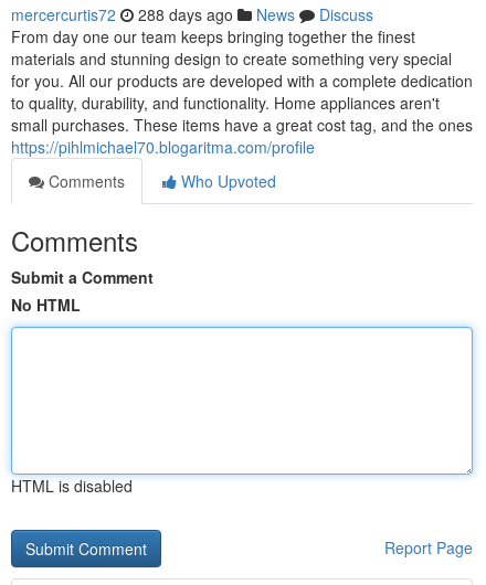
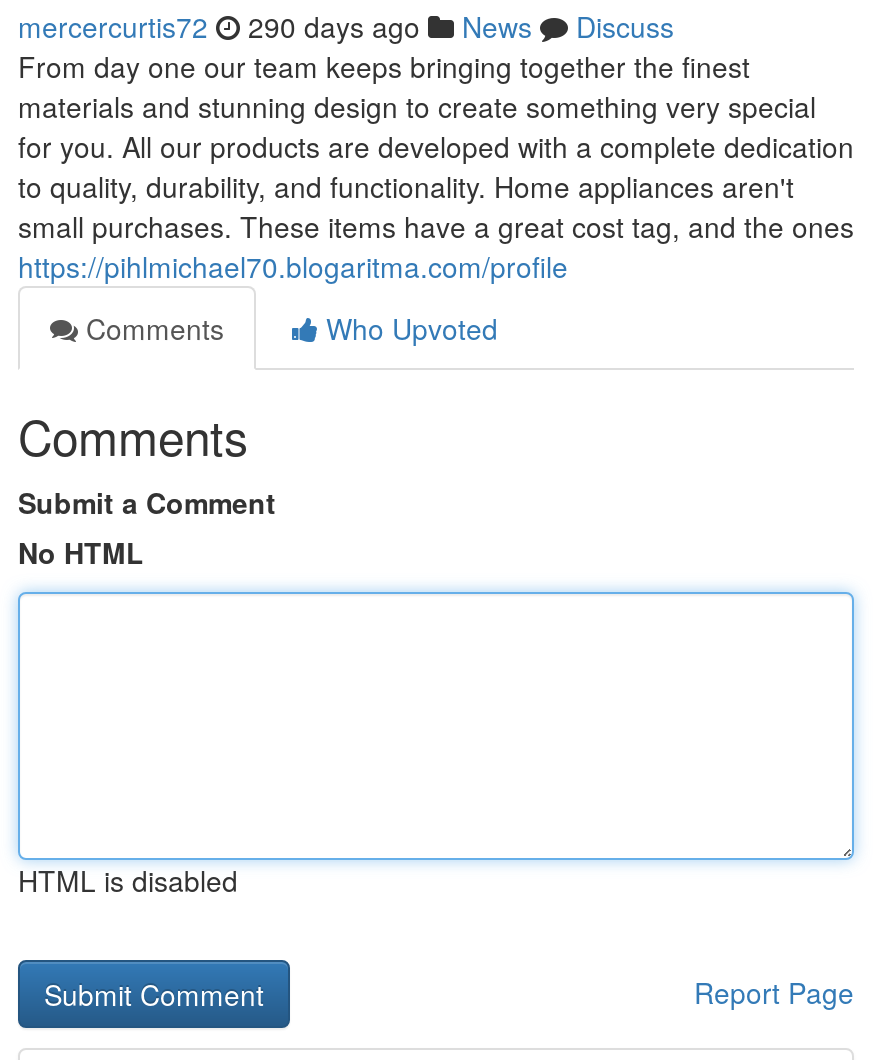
[11,3,373,25] mercercurtis72 288 days ago News Discuss -> [18,6,674,46] mercercurtis72 290 days ago News Discuss

